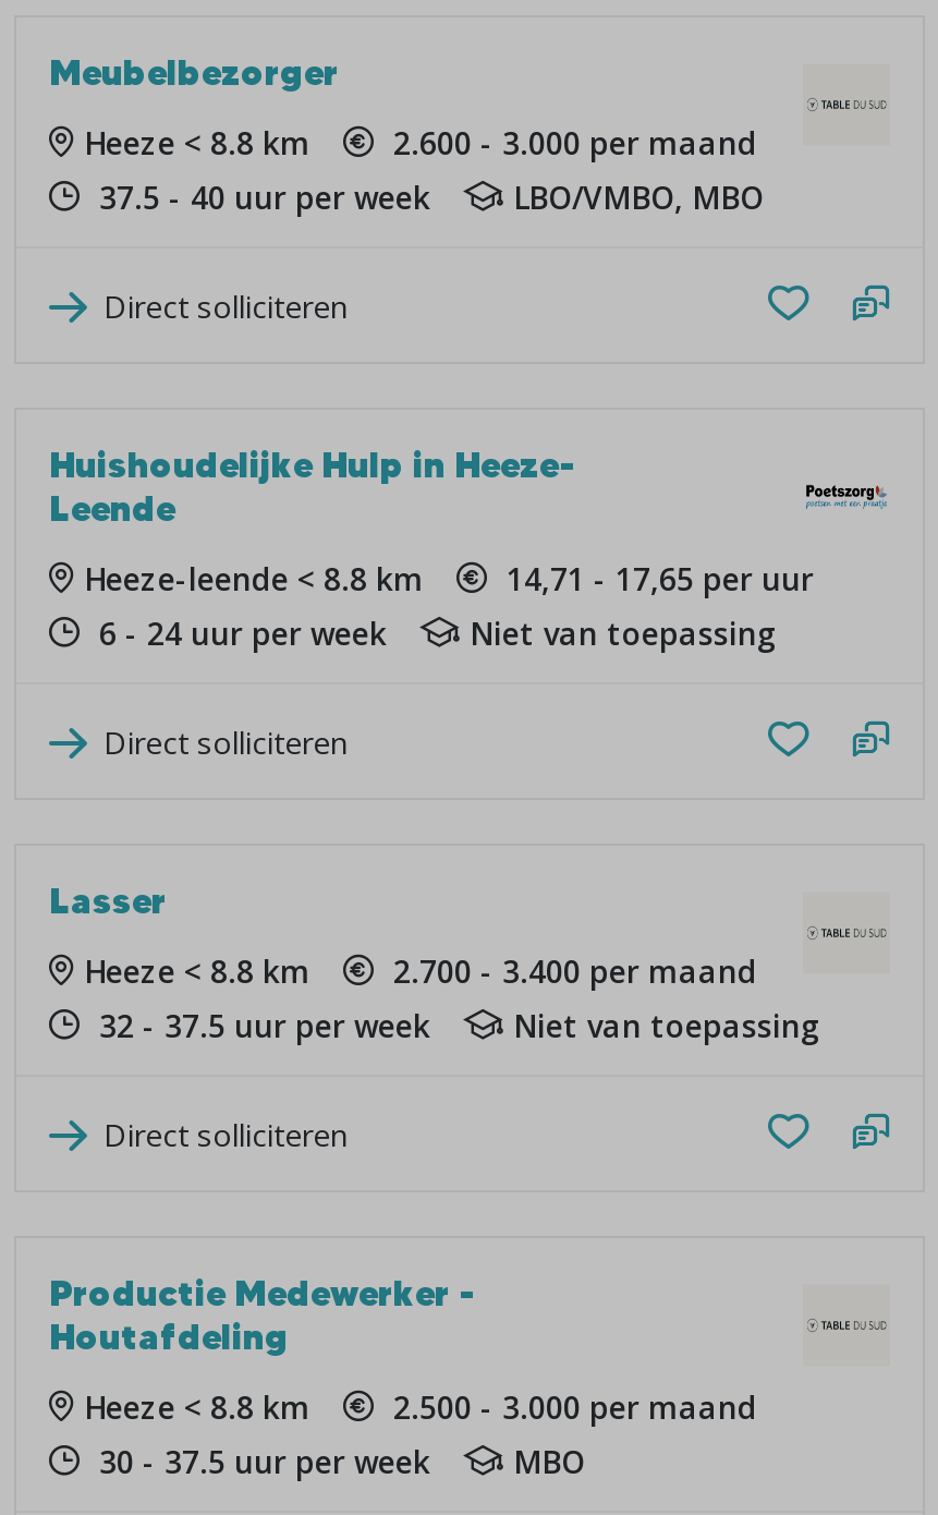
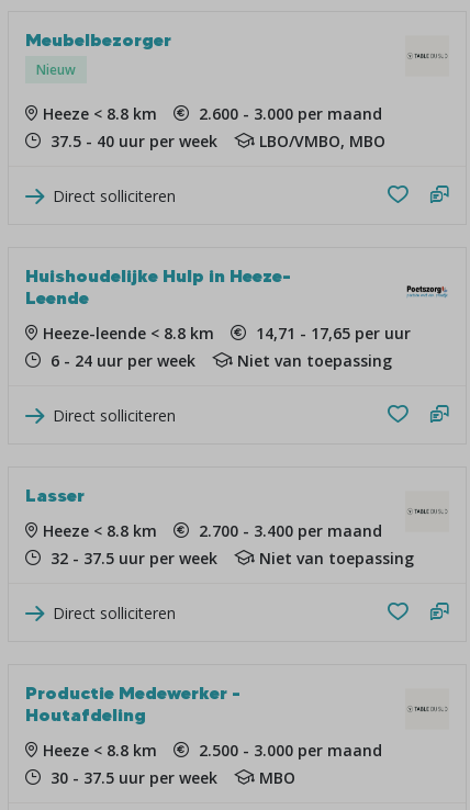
none -> [36,60,76,79] Nieuw

